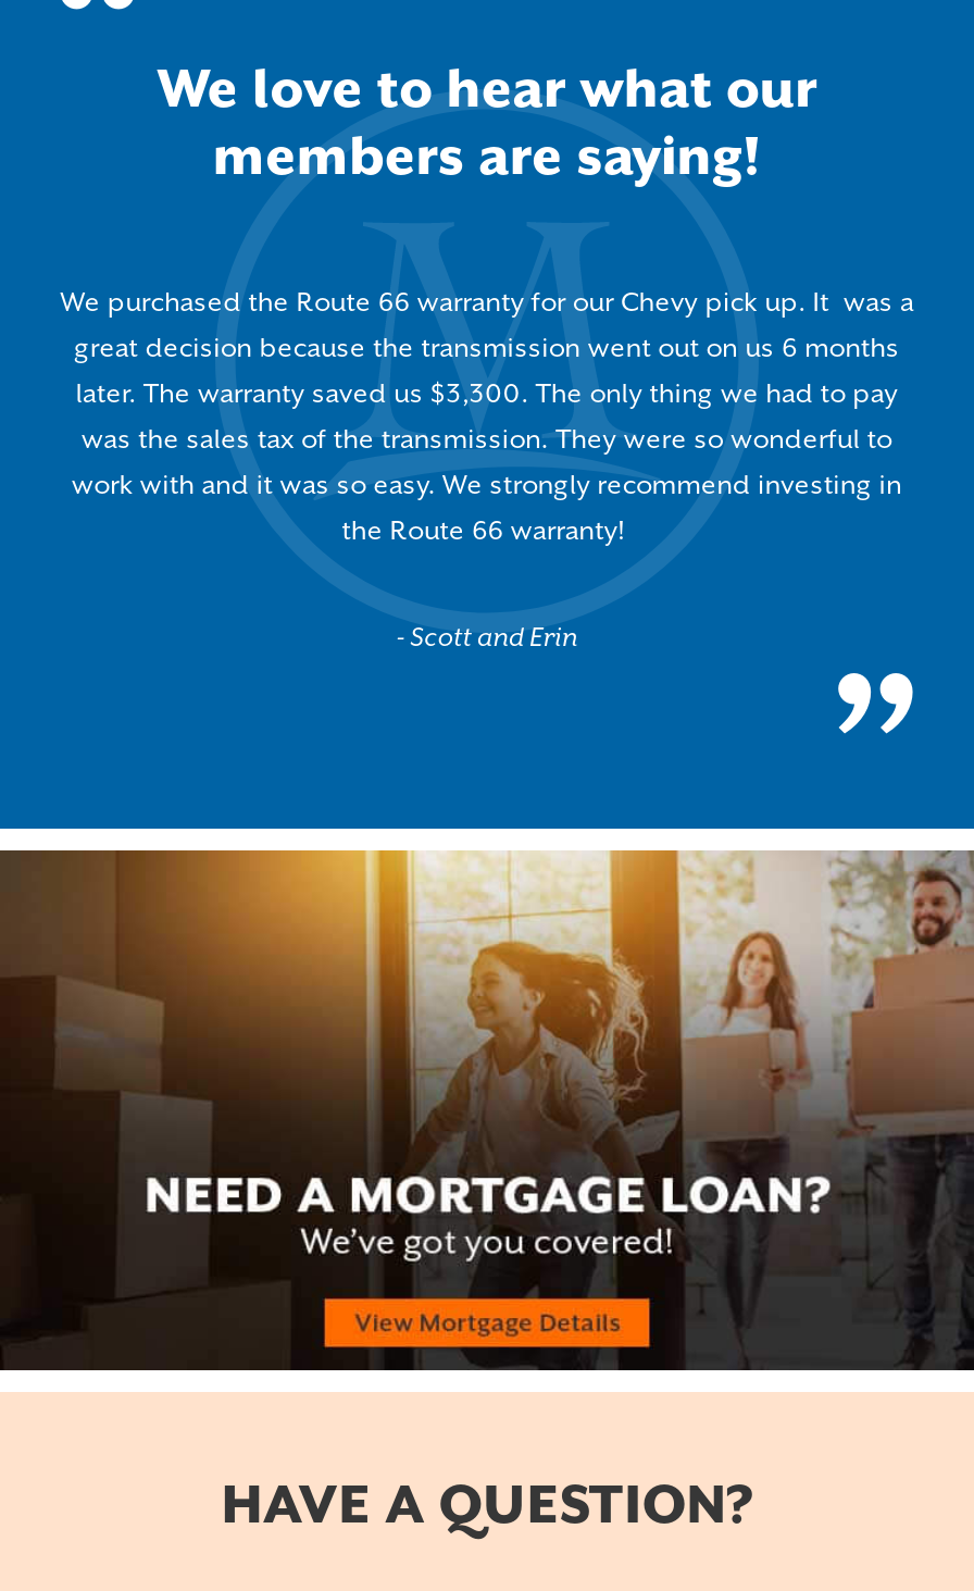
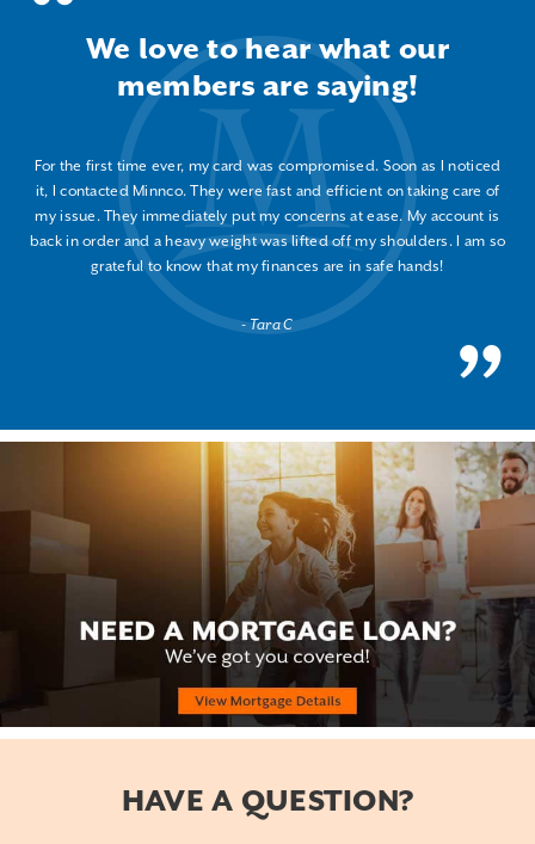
[60,287,914,548] We purchased the Route 66 warranty for our Chevy pick up. It was a | great decision because the transmission went out on us 6 months | later. The warranty saved us $3,300. The only thing we had to pay | was the sales tax of the transmission. They were so wonderful to | work with and it was so easy. We strongly recommend investing in | the Route 66 warranty! -> [30,157,505,276] For the first time ever, my card was compromised. Soon as I noticed | it, I contacted Minnco. They were fast and efficient on taking care of | my issue. They immediately put my concerns at ease. My account is | back in order and a heavy weight was lifted off my shoulders. I am so | grateful to know that my finances are in safe hands!
[405,622,578,654] Scott and Erin -> [247,316,293,334] Tara C

